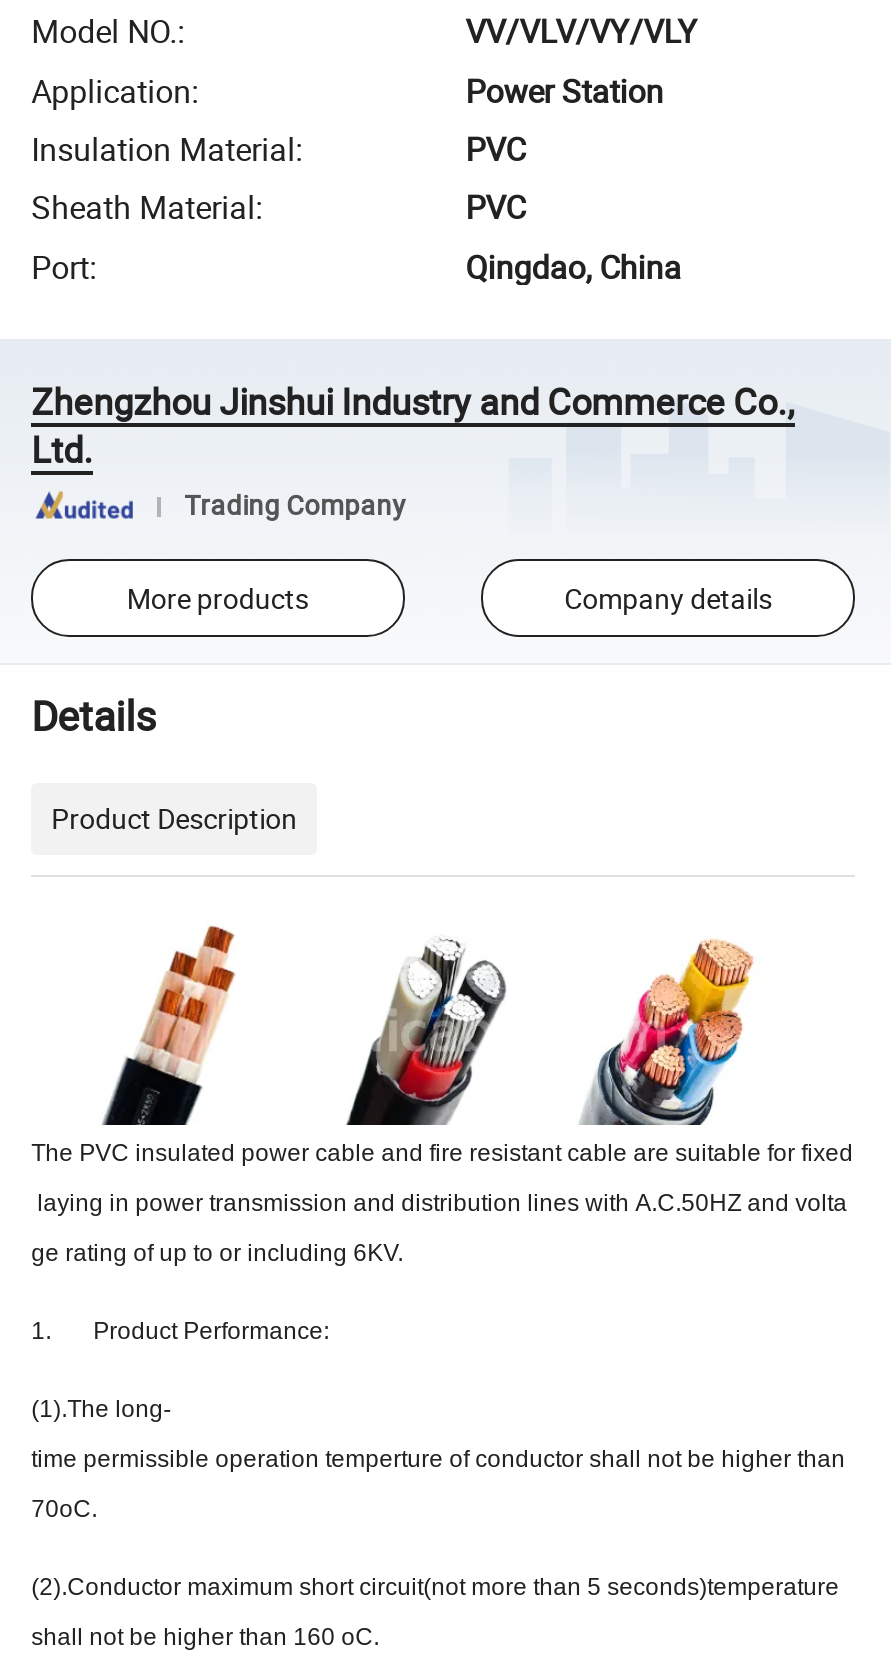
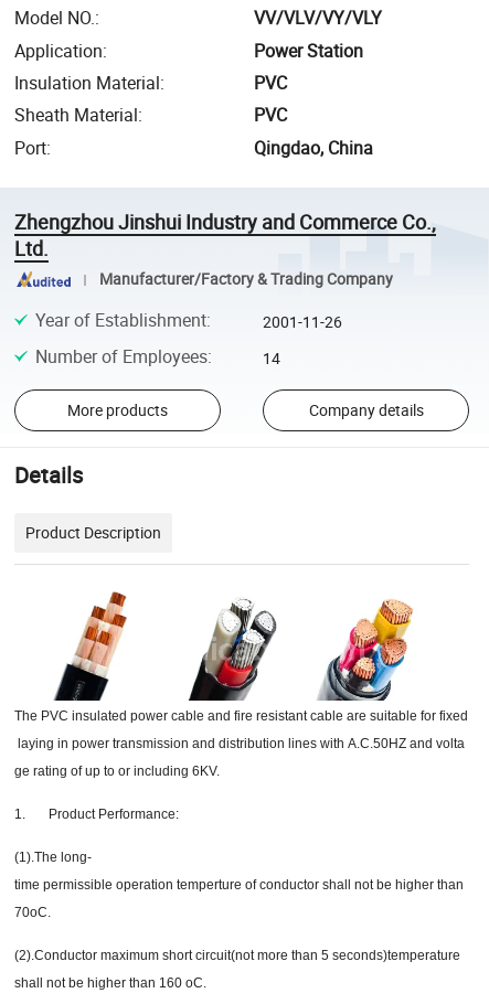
[184,488,406,524] Trading Company -> [35,270,393,368] Manufacturer/Factory & Trading Company | Year of Establishment: | 2001-11-26 | Number of Employees: | 14

